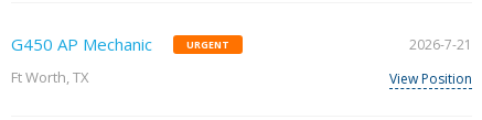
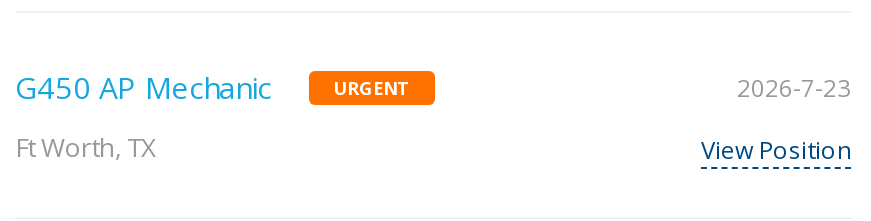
[409,35,472,54] 2026-7-21 -> [737,71,851,105] 2026-7-23

